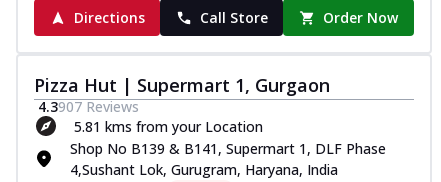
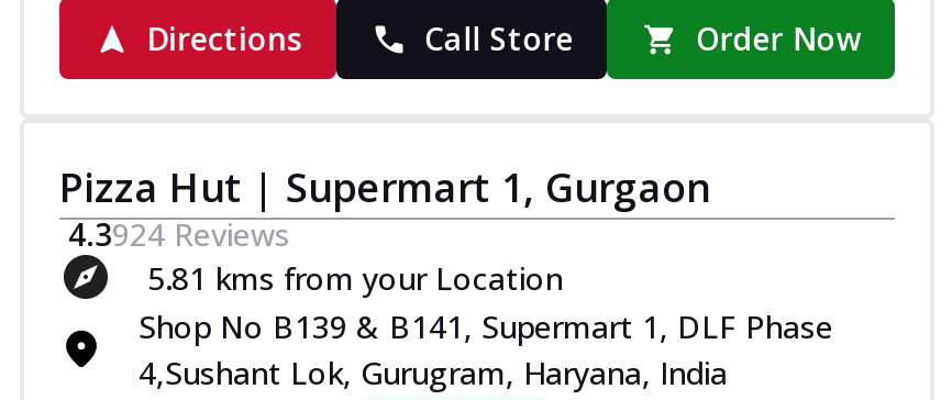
[38,97,139,116] 4.3907Reviews -> [68,213,290,255] 4.3924Reviews

